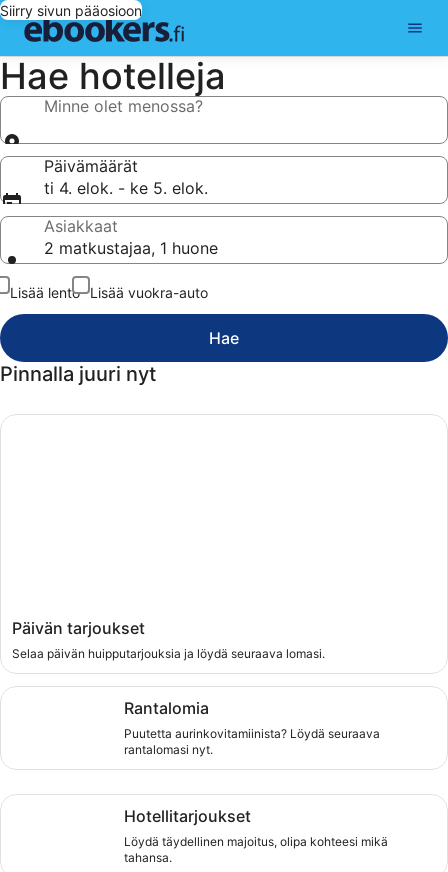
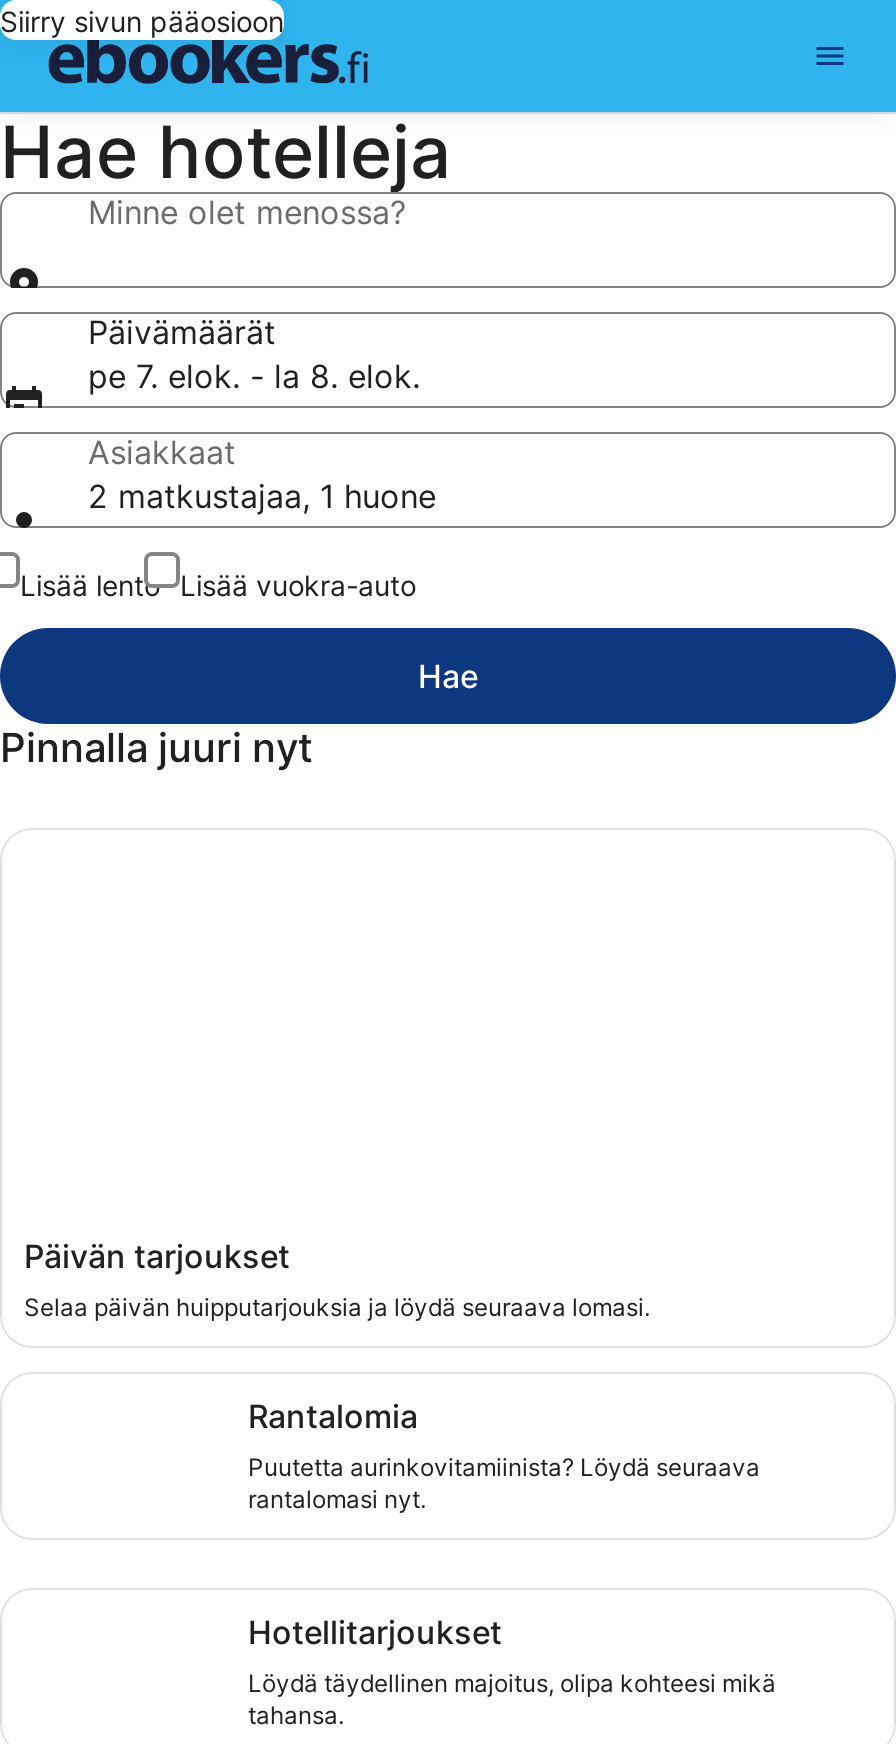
[44,178,208,198] ti 4. elok. - ke 5. elok. -> [88,356,420,396] pe 7. elok. - la 8. elok.

